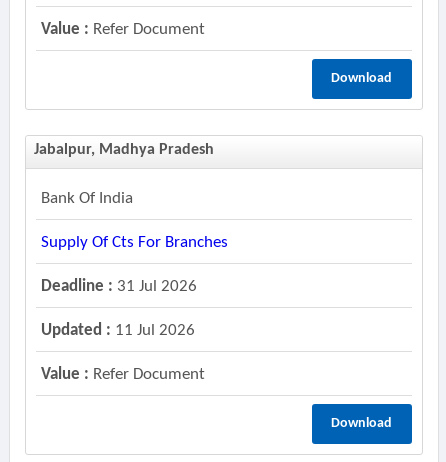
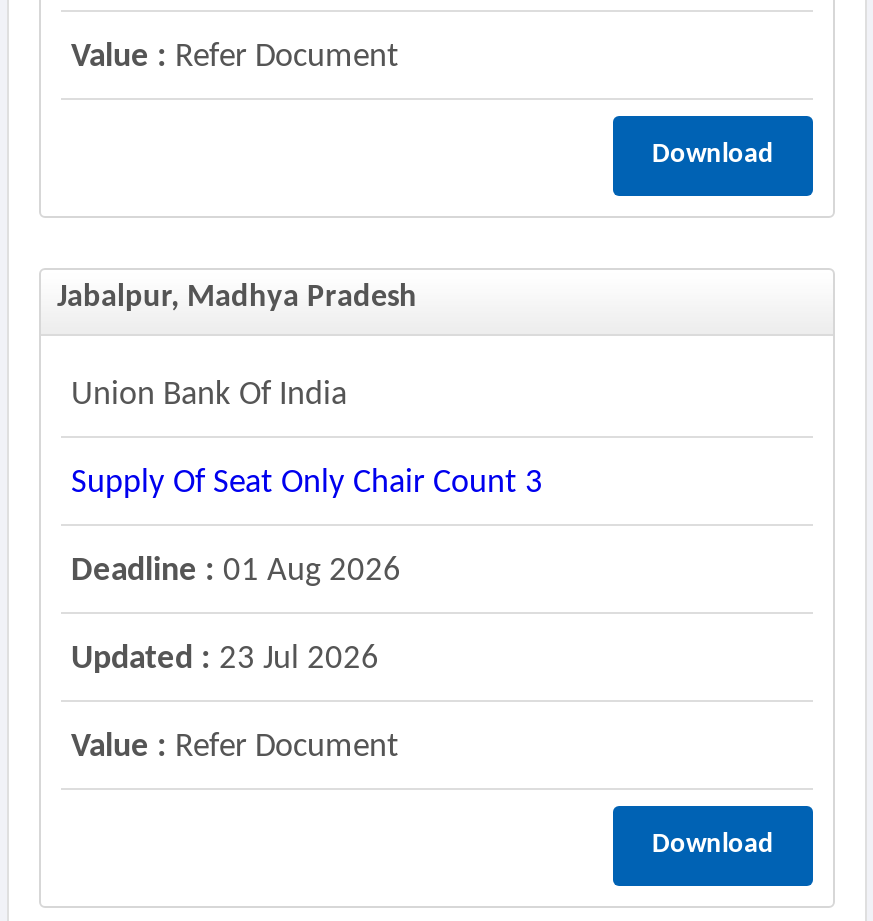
[41,190,133,207] Bank Of India -> [71,378,347,412] Union Bank Of India
[41,234,228,251] Supply Of Cts For Branches -> [71,466,543,500] Supply Of Seat Only Chair Count 3
[41,278,197,295] Deadline : 31 Jul 2026 -> [71,554,401,588] Deadline : 01 Aug 2026
[41,322,195,339] Updated : 11 Jul 2026 -> [71,642,379,676] Updated : 23 Jul 2026

